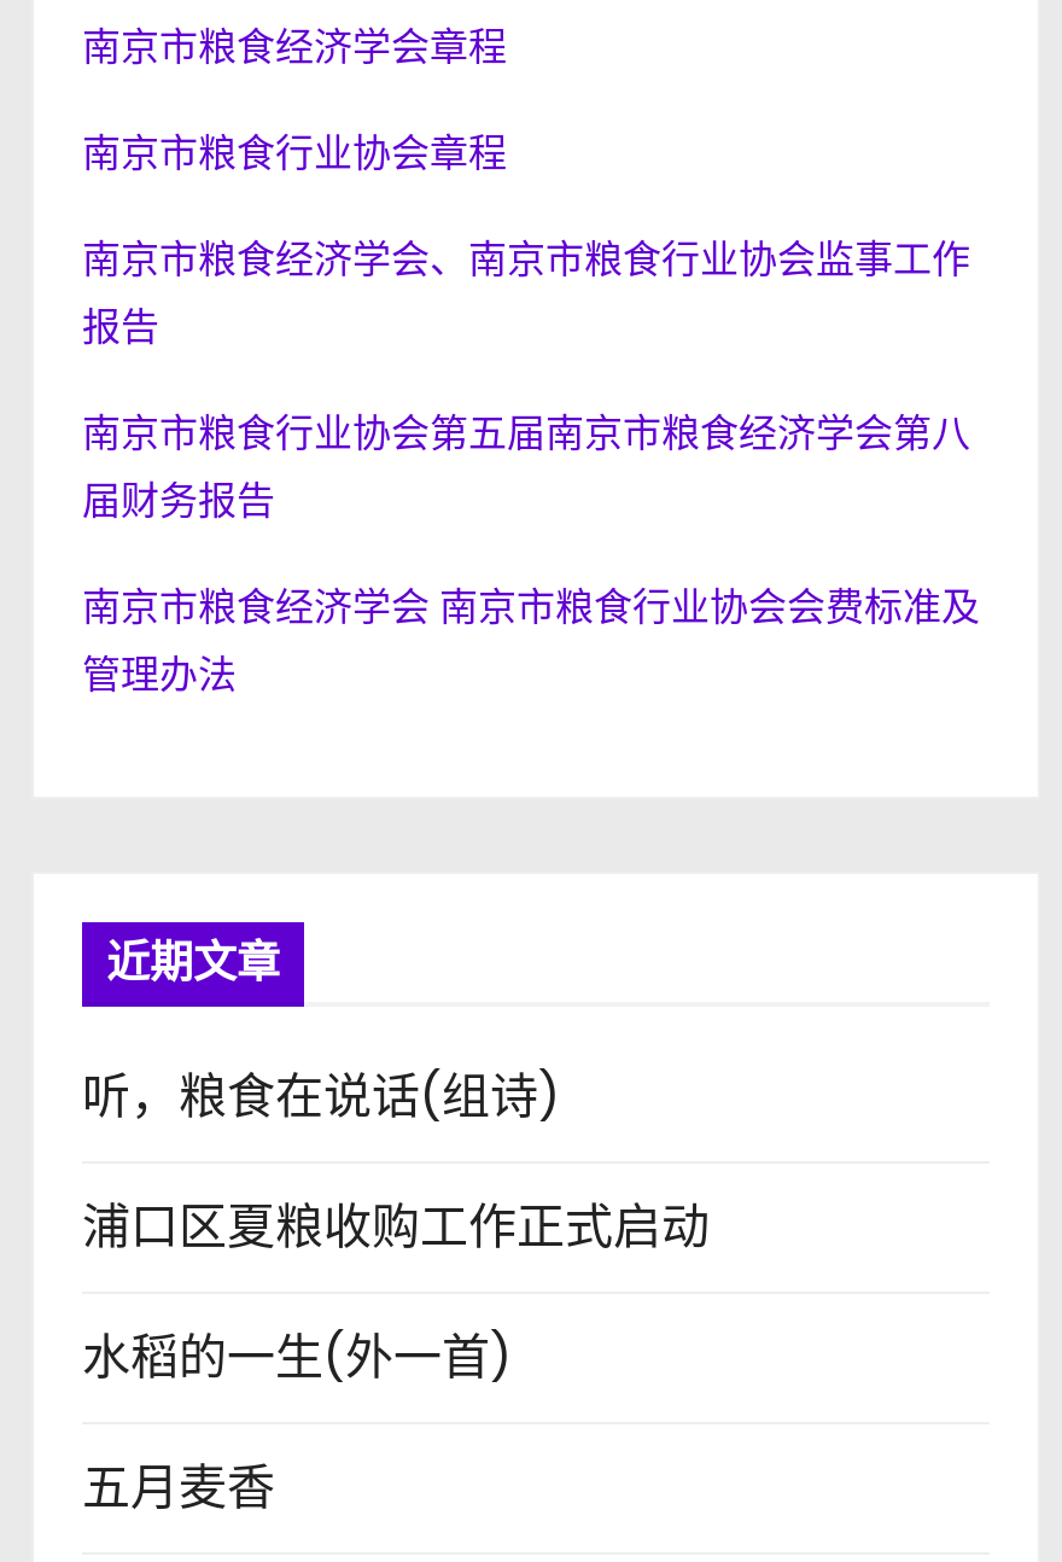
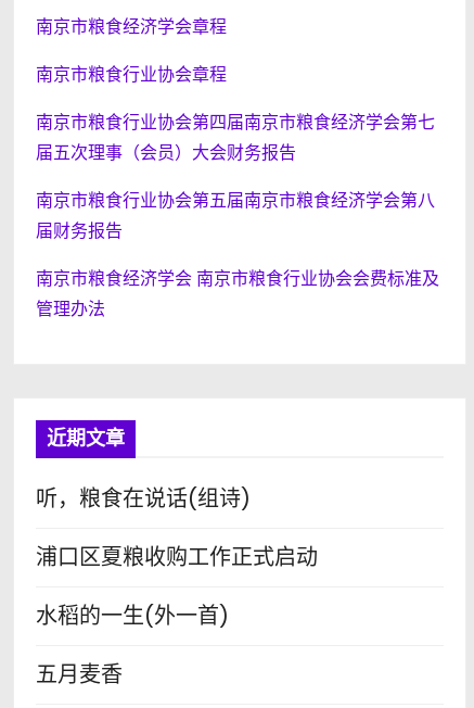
[82,232,970,355] 南京市粮食经济学会、南京市粮食行业协会监事工作 | 报告 -> [36,109,435,165] 南京市粮食行业协会第四届南京市粮食经济学会第七 | 届五次理事（会员）大会财务报告

